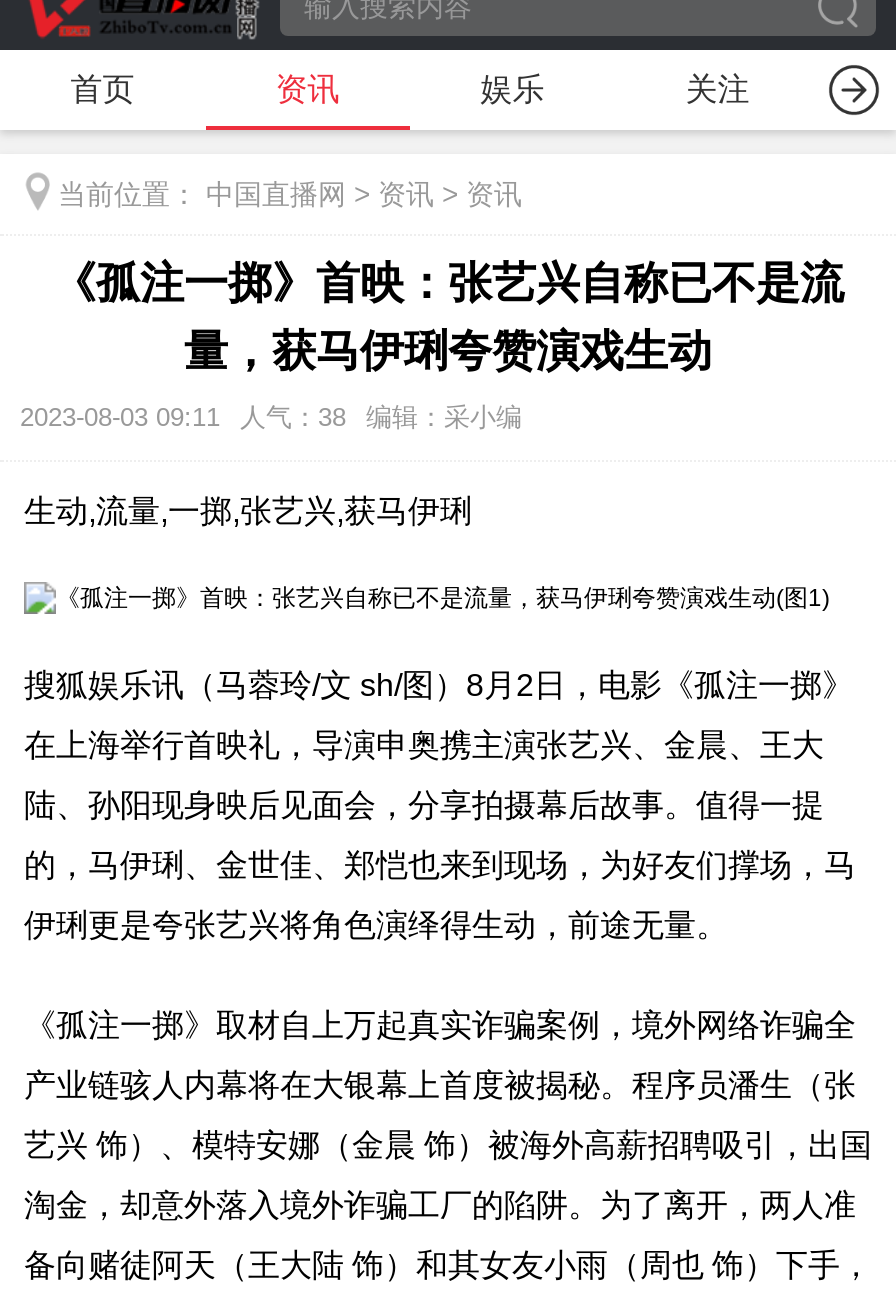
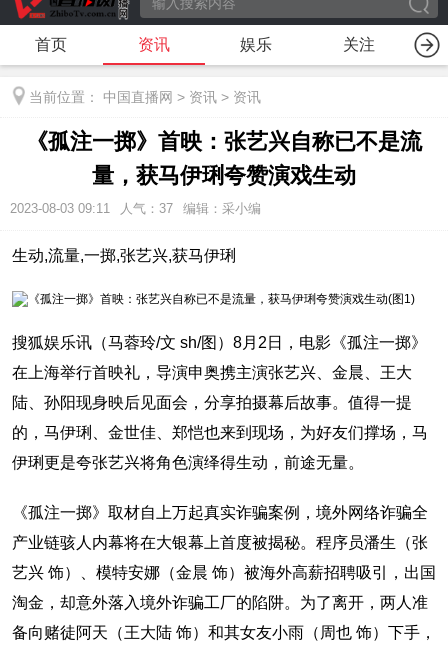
[20,402,522,432] 2023-08-03 09:11 人气：38 编辑：采小编 -> [10,201,261,216] 2023-08-03 09:11 人气：37 编辑：采小编

